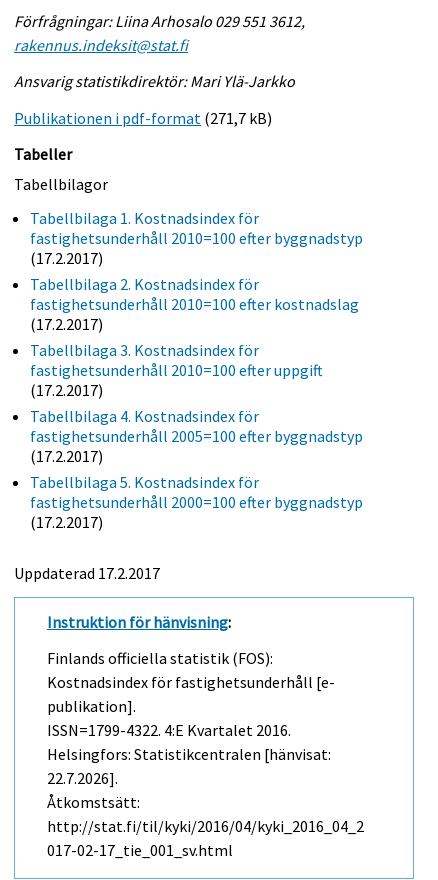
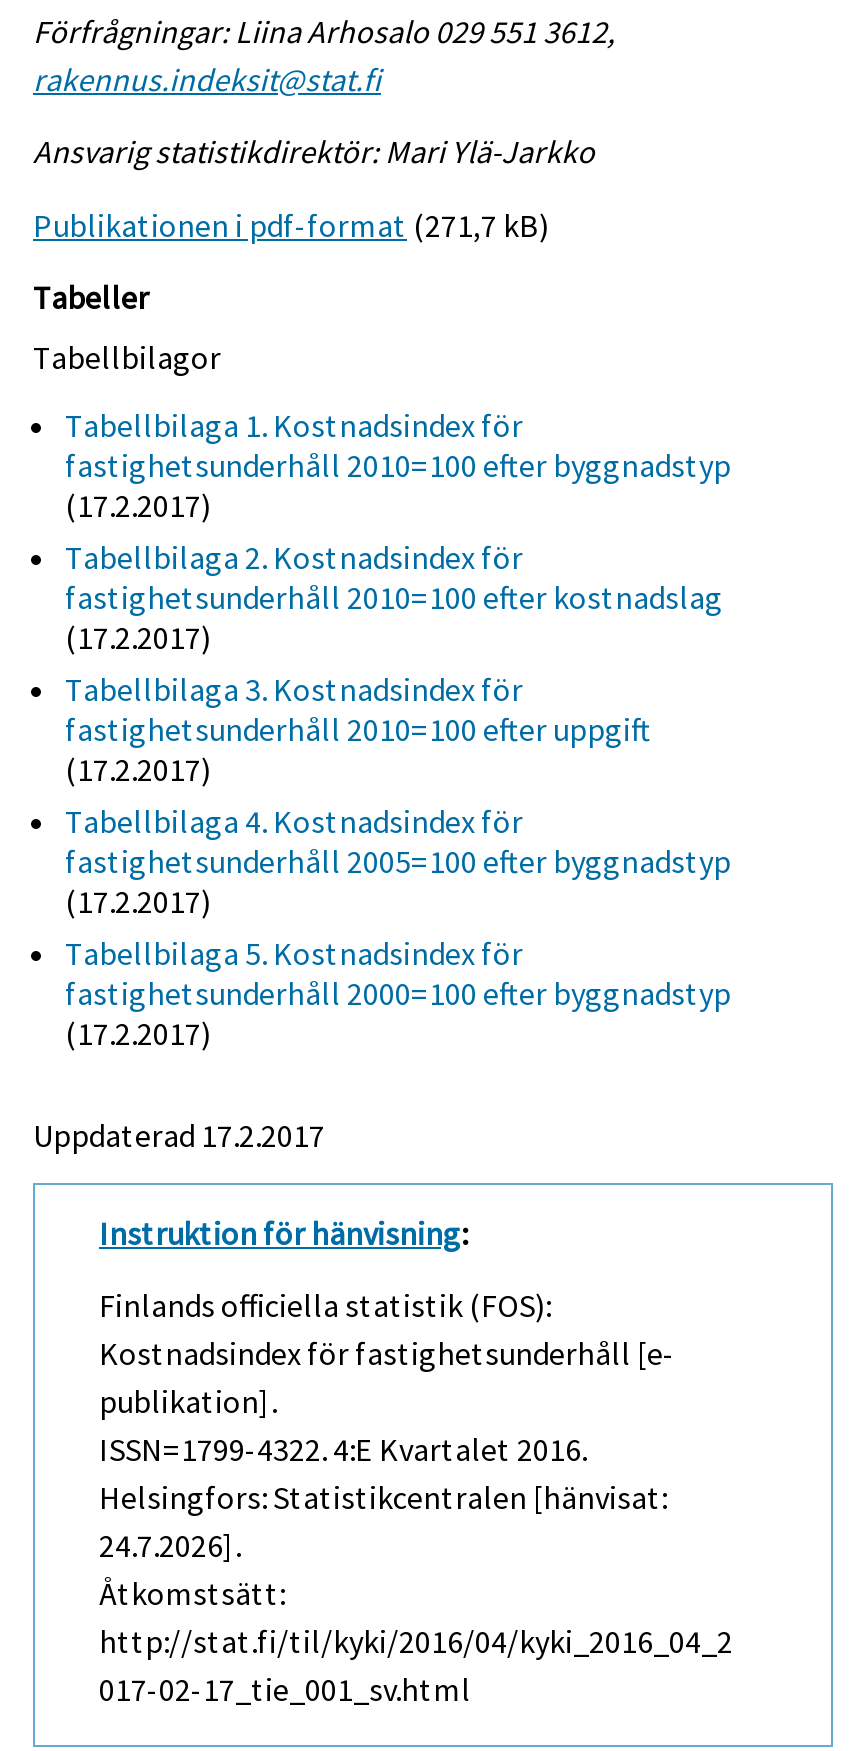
[47,768,118,788] 22.7.2026]. -> [99,1526,241,1566] 24.7.2026].

